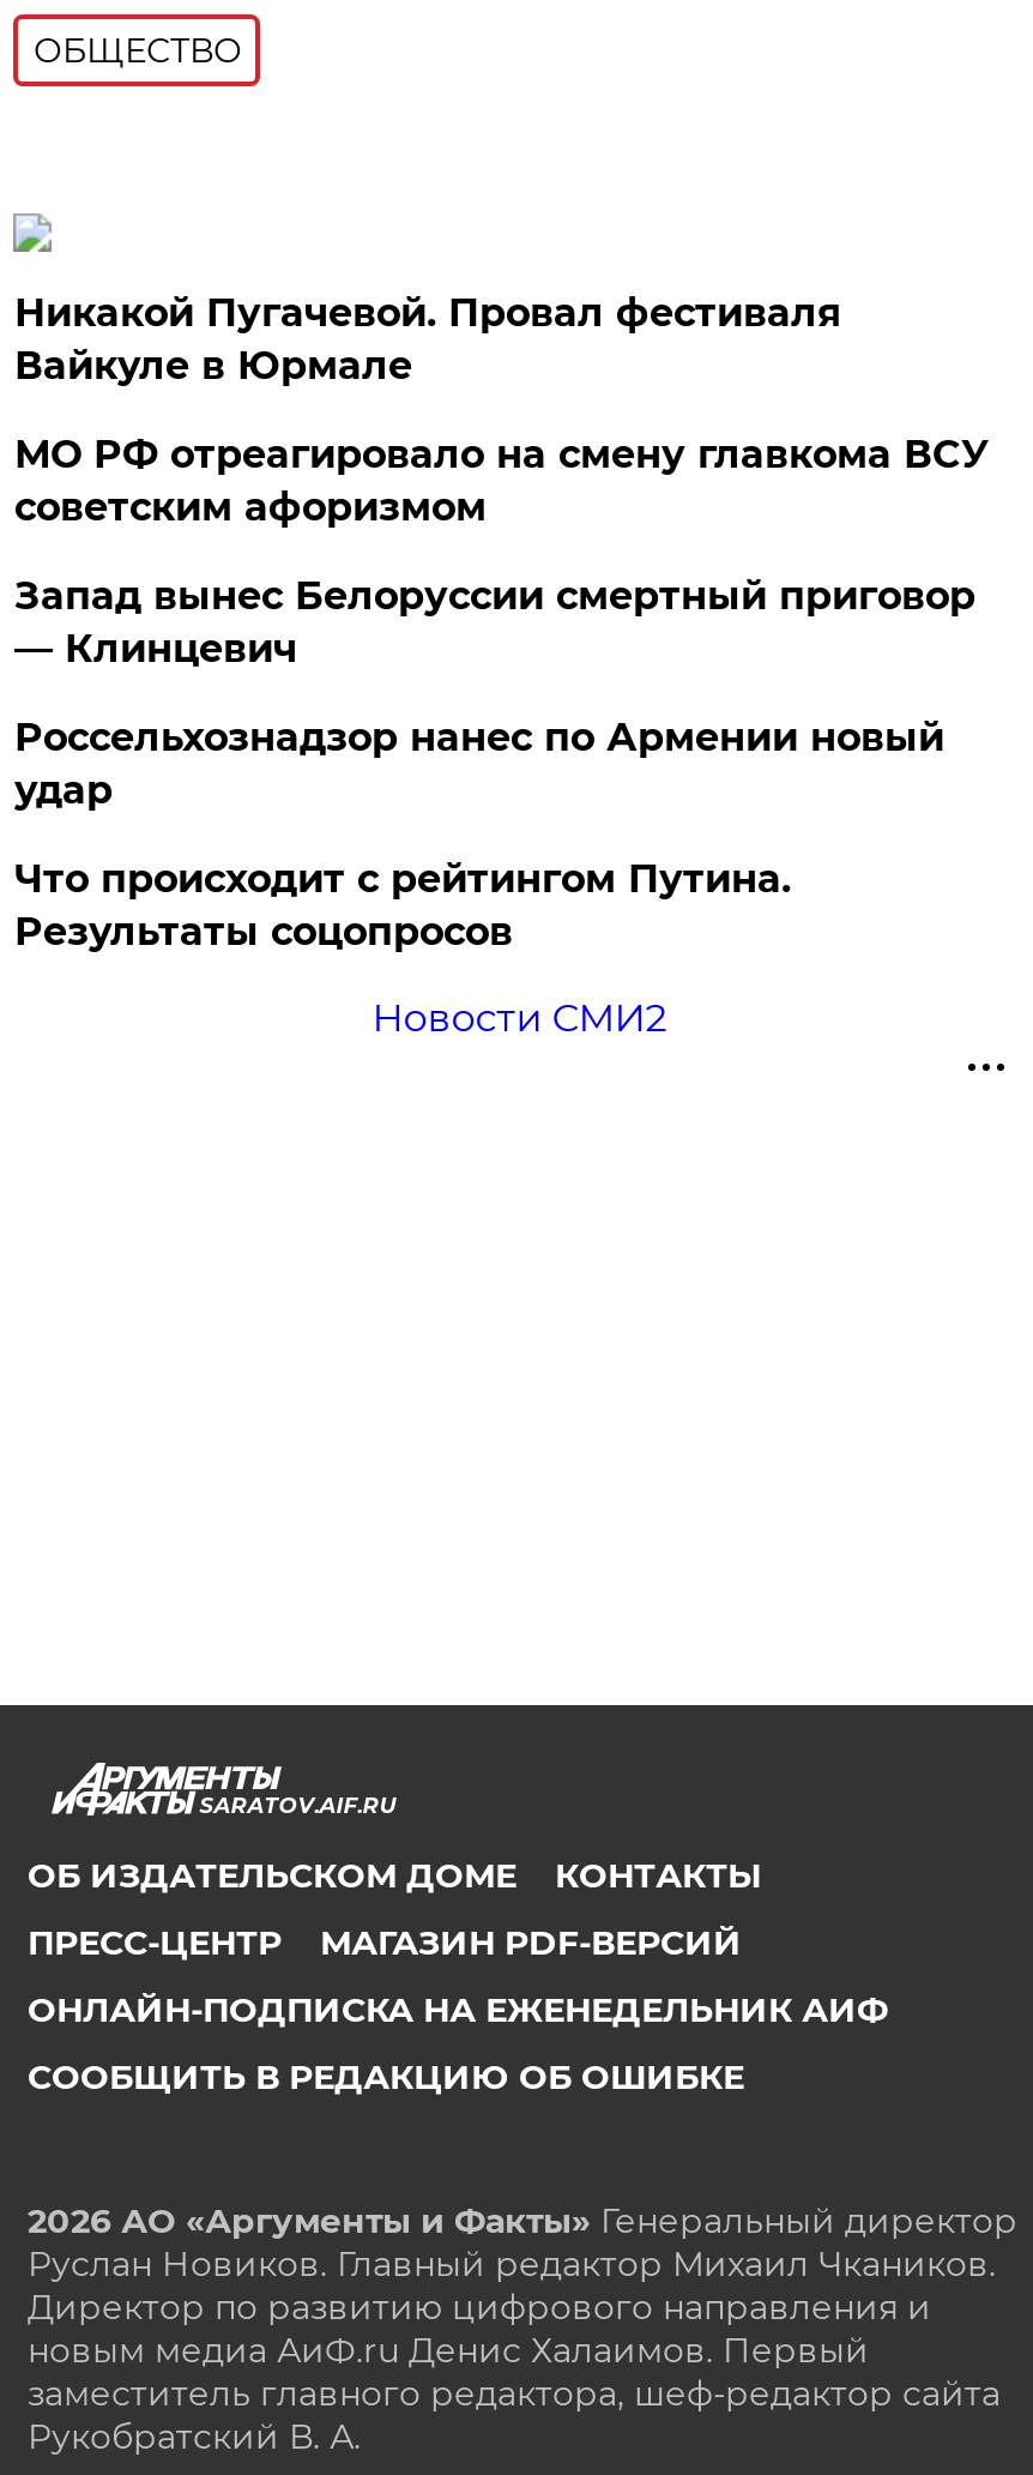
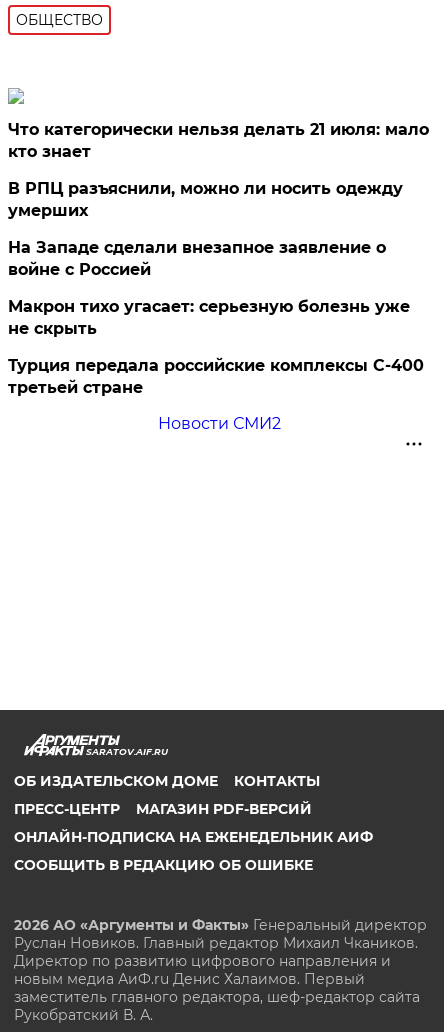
[14,290,841,388] Никакой Пугачевой. Провал фестиваля | Вайкуле в Юрмале -> [8,120,429,161] Что категорически нельзя делать 21 июля: мало | кто знает
[14,431,990,530] МО РФ отреагировало на смену главкома ВСУ | советским афоризмом -> [8,179,403,220] В РПЦ разъяснили, можно ли носить одежду | умерших
[14,573,975,671] Запад вынес Белоруссии смертный приговор | — Клинцевич -> [8,238,386,279] На Западе сделали внезапное заявление о | войне с Россией
[14,714,944,813] Россельхознадзор нанес по Армении новый | удар -> [8,297,410,338] Макрон тихо угасает: серьезную болезнь уже | не скрыть
[14,856,791,954] Что происходит с рейтингом Путина. | Результаты соцопросов -> [8,356,424,397] Турция передала российские комплексы С-400 | третьей стране

